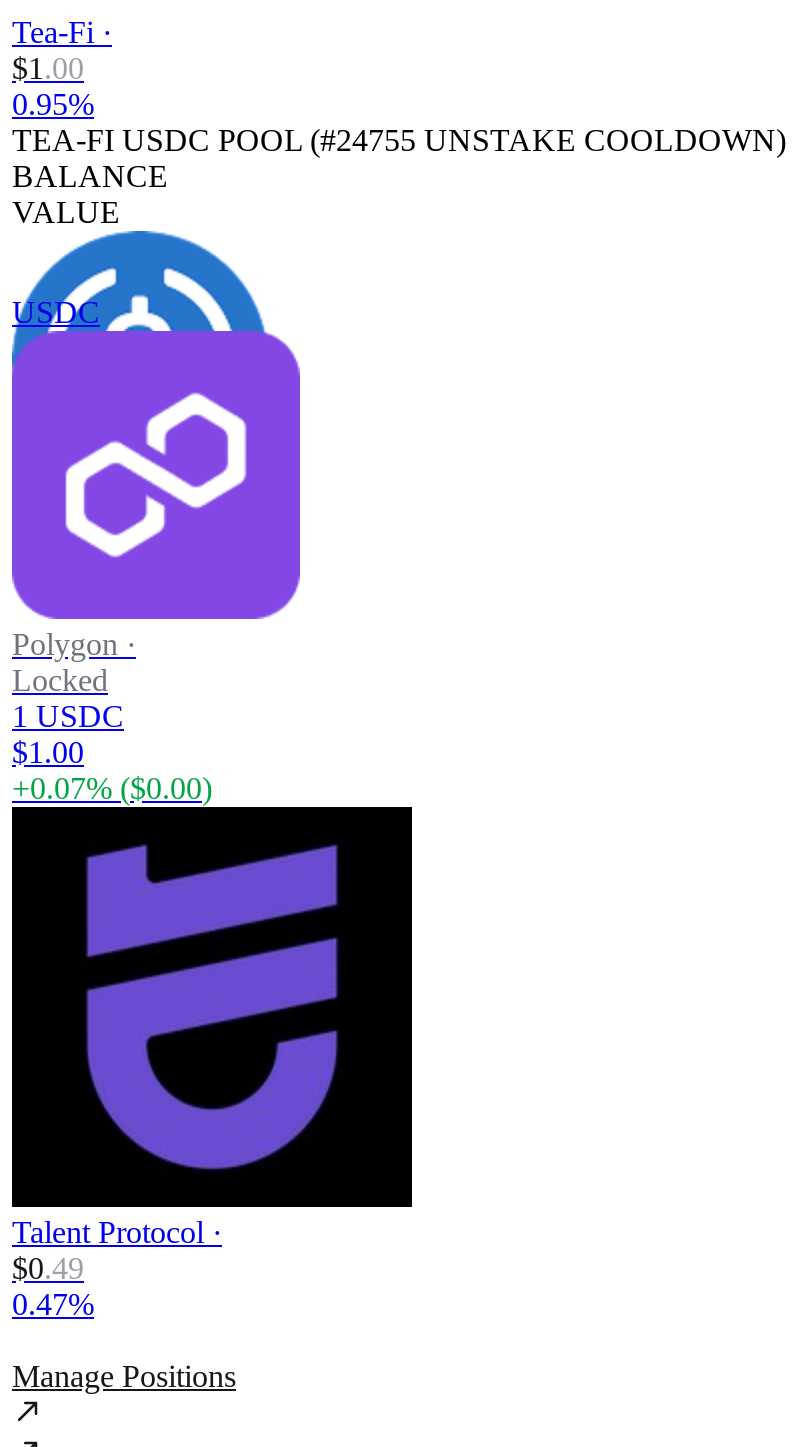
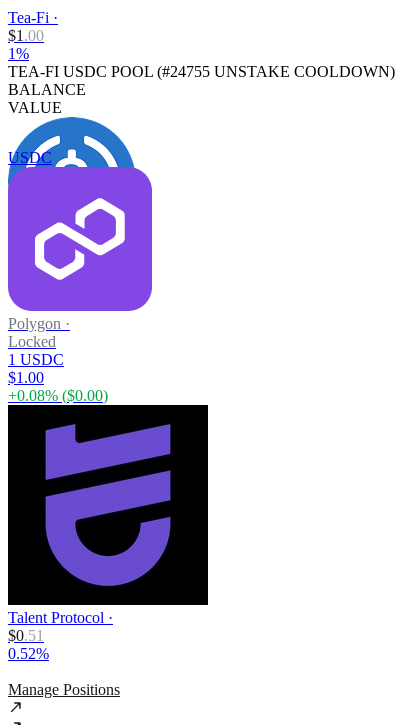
[12,86,94,120] 0.95% -> [8,45,29,62] 1%
[12,770,212,804] +0.07% ($0.00) -> [8,387,108,404] +0.08% ($0.00)
[12,1250,84,1284] $0.49 -> [8,627,44,644] $0.51
[12,1286,94,1320] 0.47% -> [8,645,49,662] 0.52%

